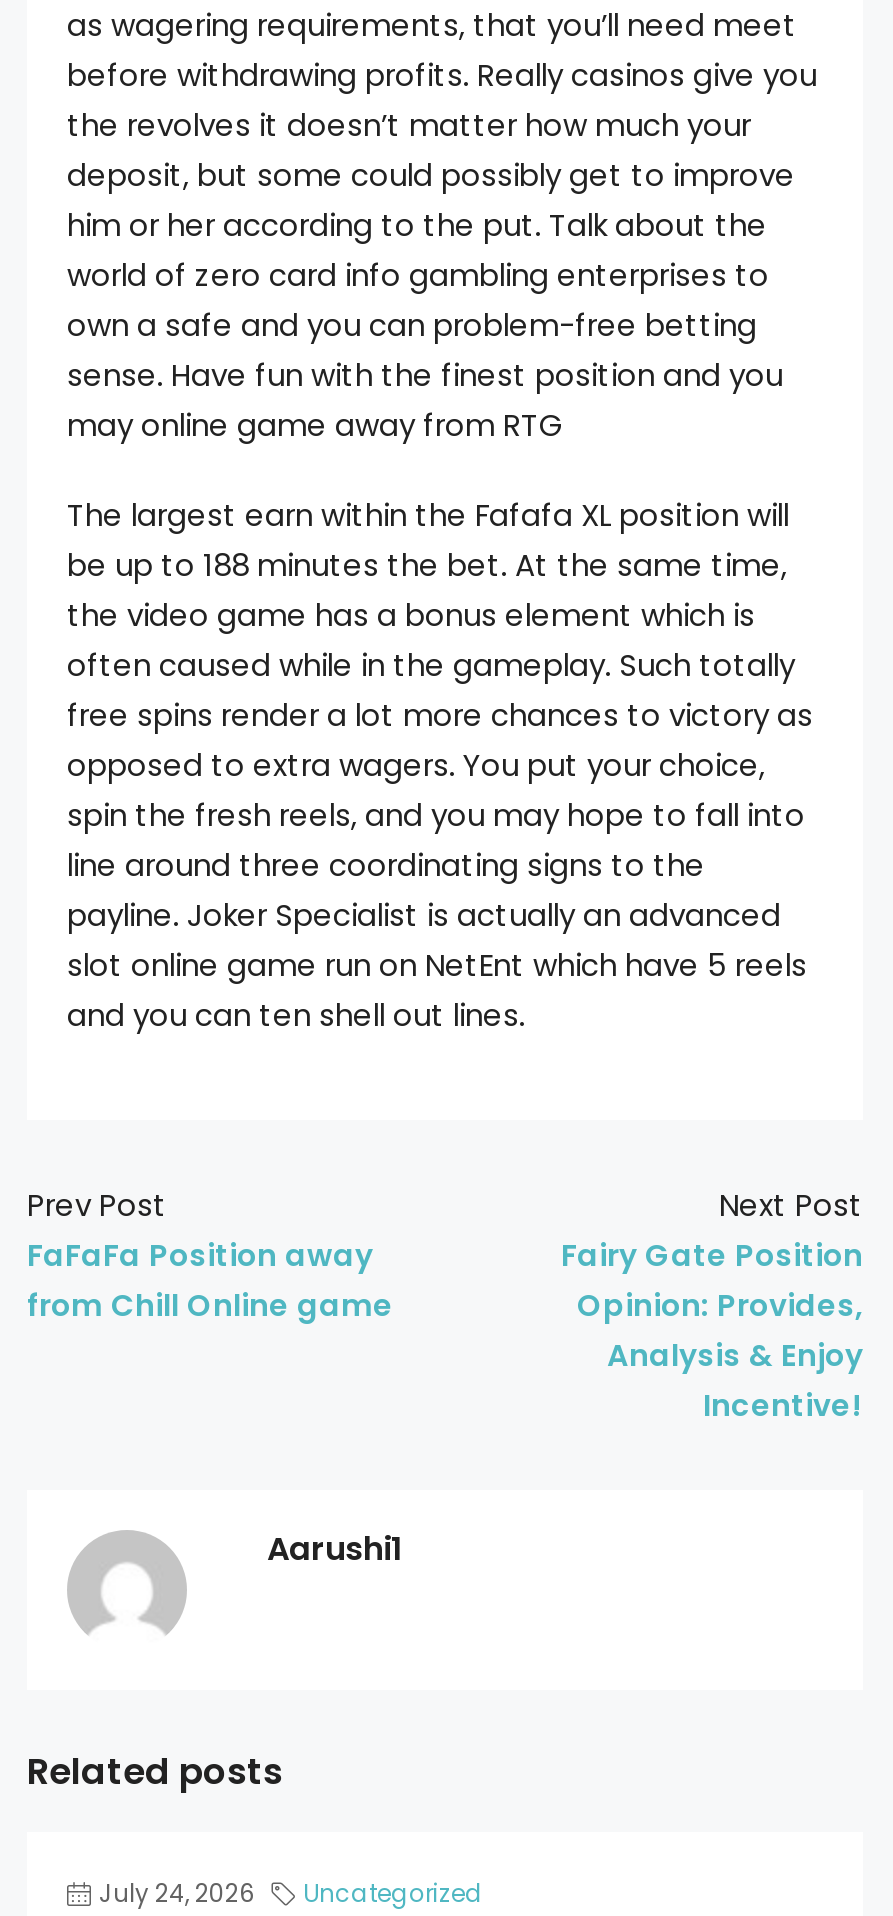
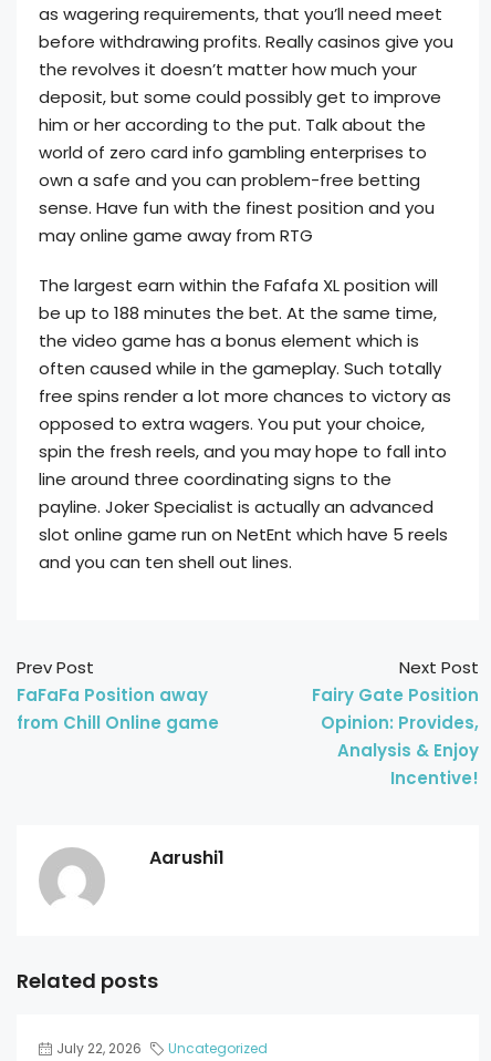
[99,1877,483,1911] July 24, 2026 Uncategorized -> [56,1039,268,1058] July 22, 2026 Uncategorized

